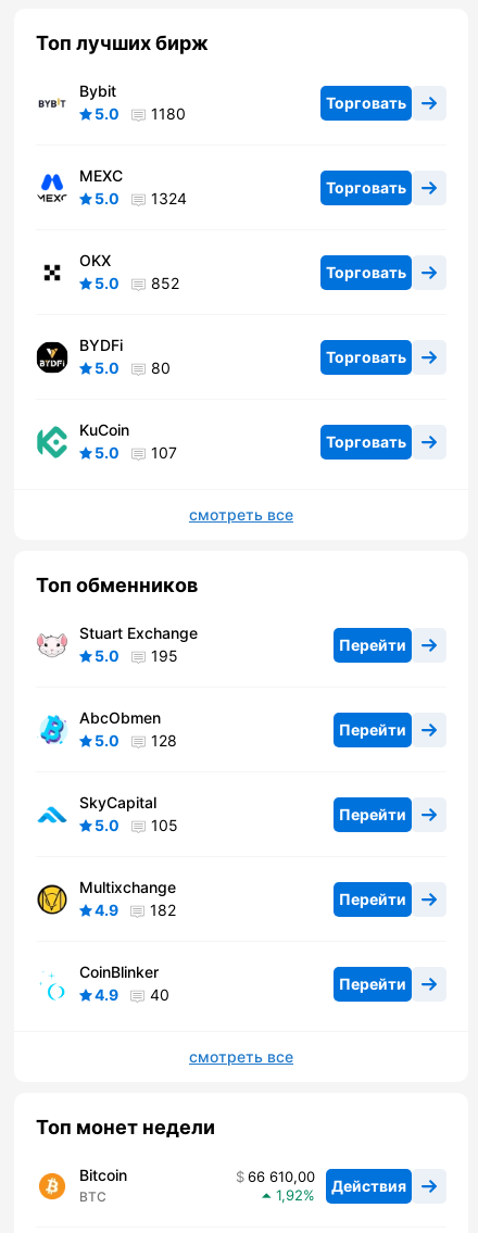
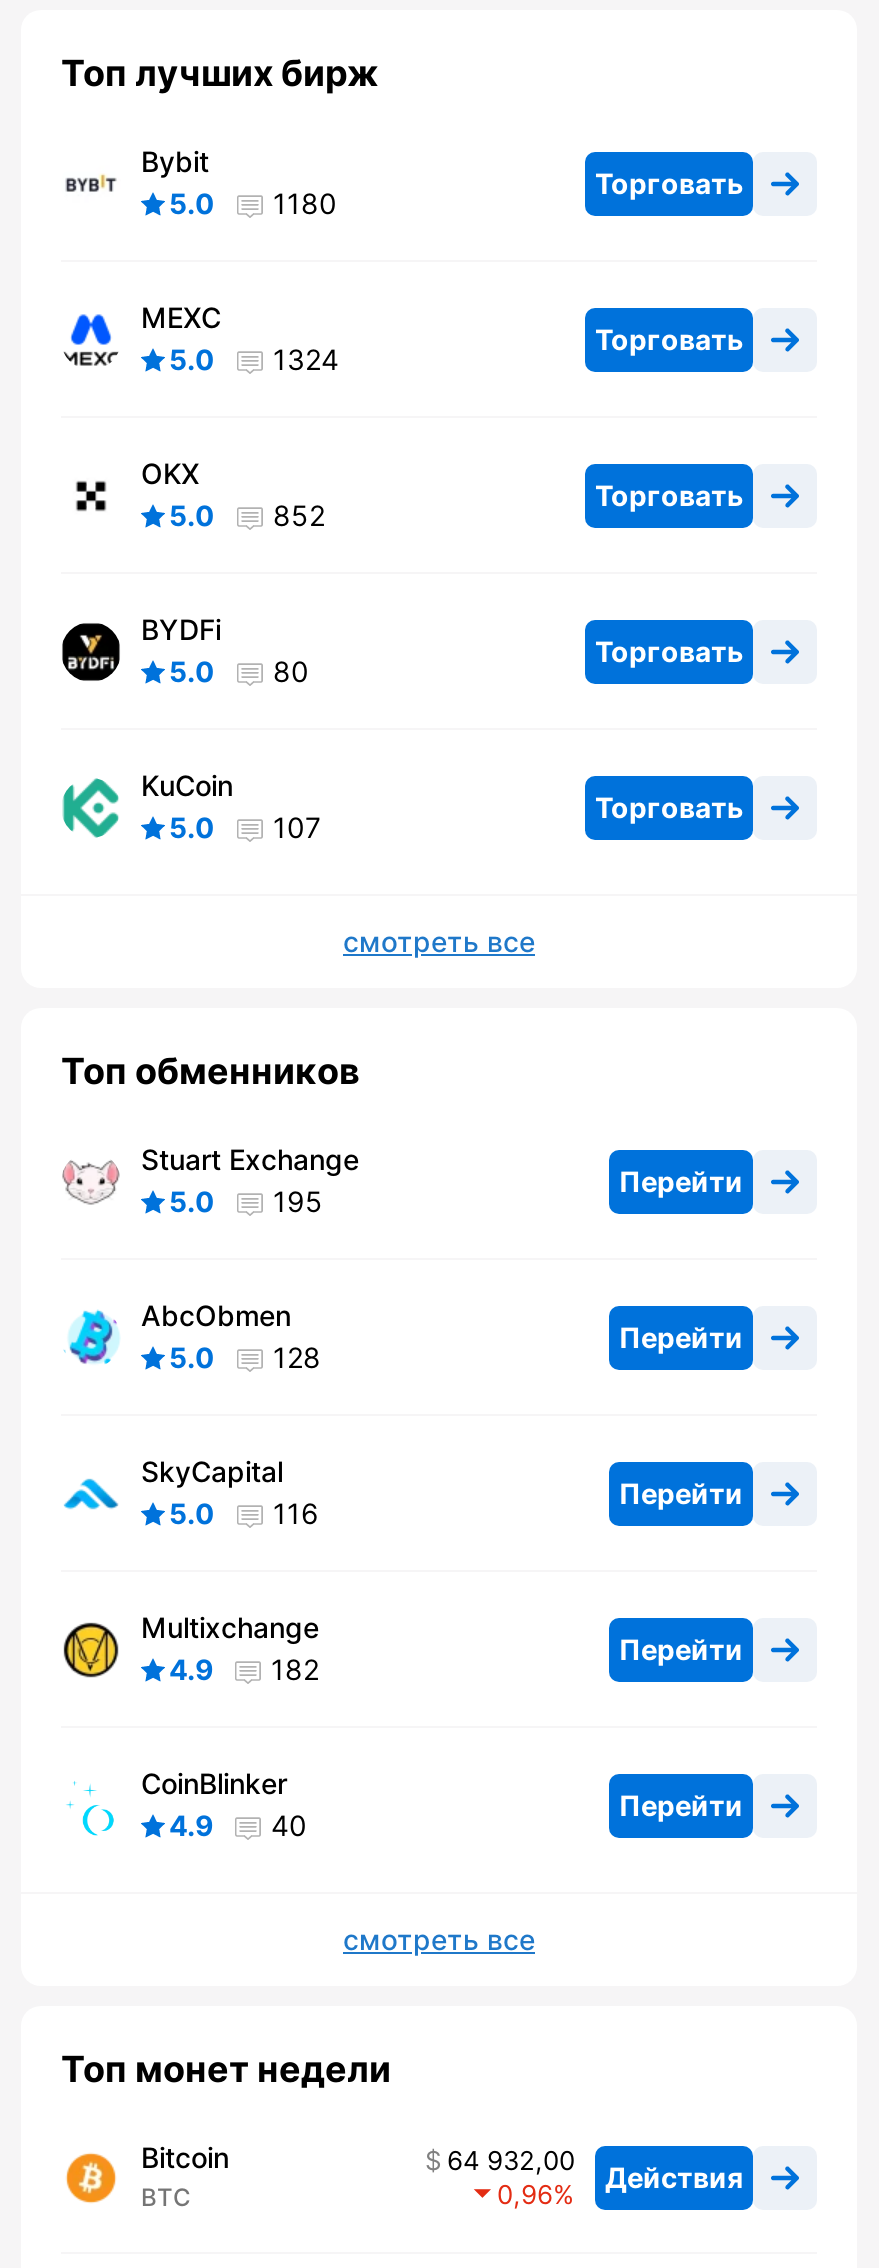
[95,816,178,835] 5.0 105 -> [169,1497,319,1531] 5.0 116
[248,1168,406,1195] 66 610,00 Действия -> [447,2145,743,2194] 64 932,00 Действия
[276,1187,303,1204] 1,92 -> [497,2179,553,2211] 0,96

